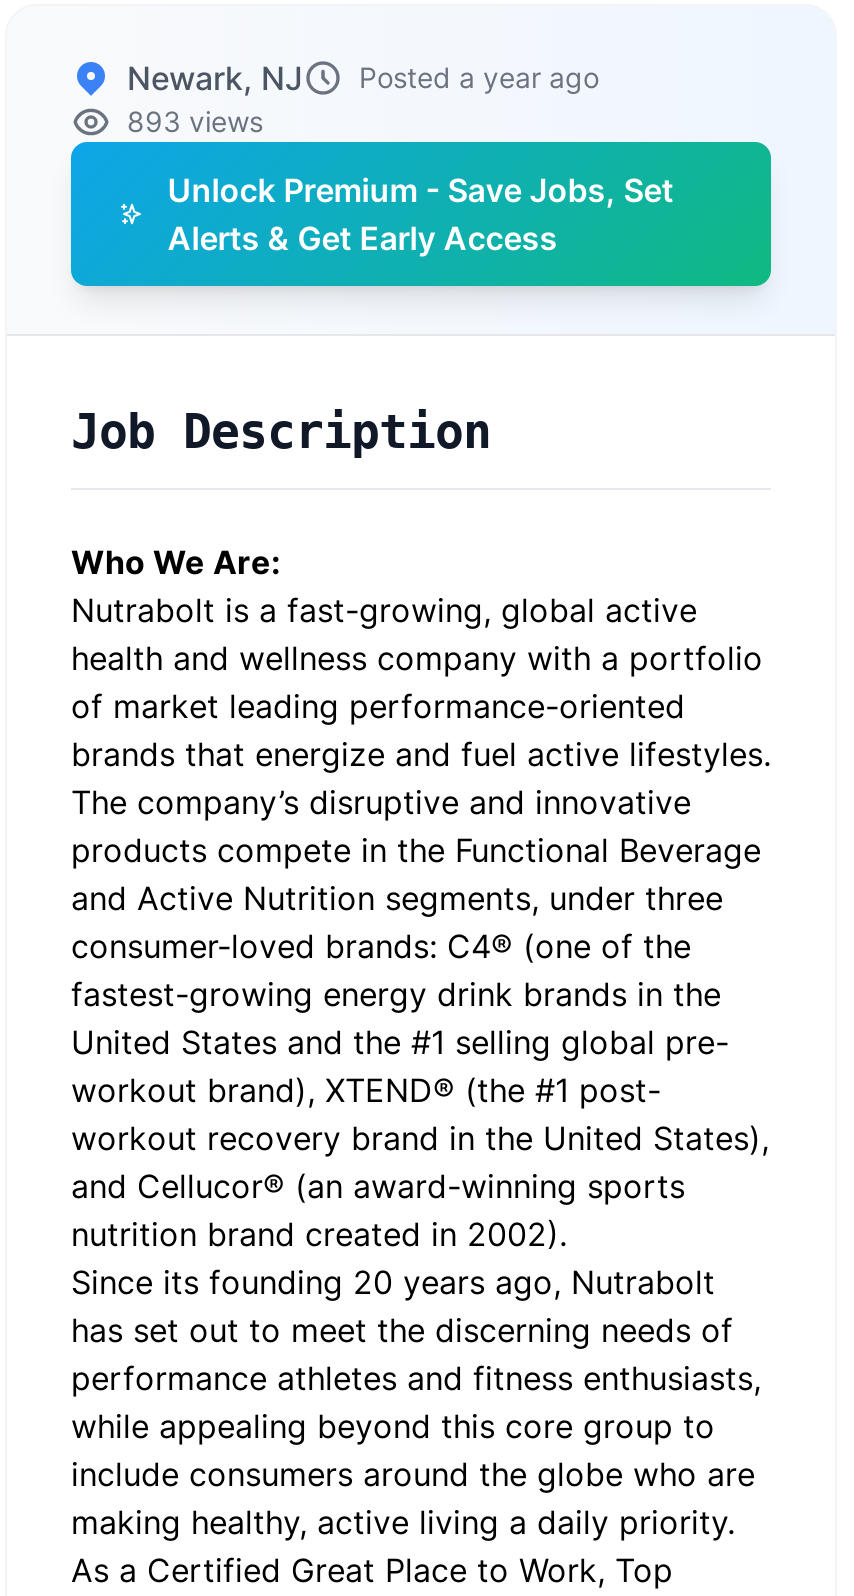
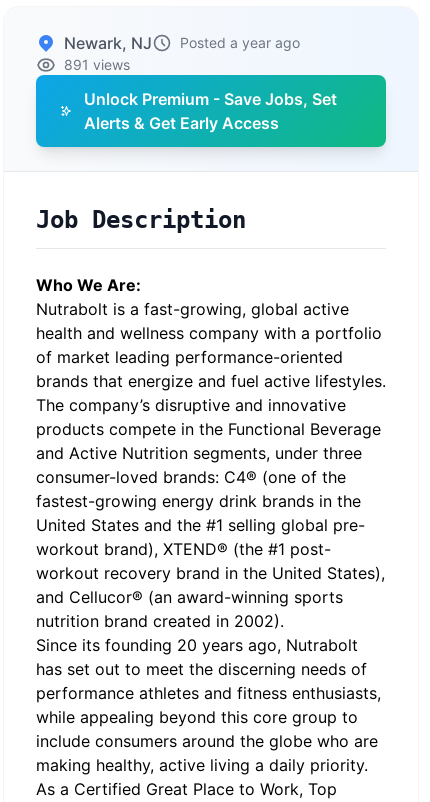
[127,104,263,138] 893 views -> [64,56,130,73] 891 views

